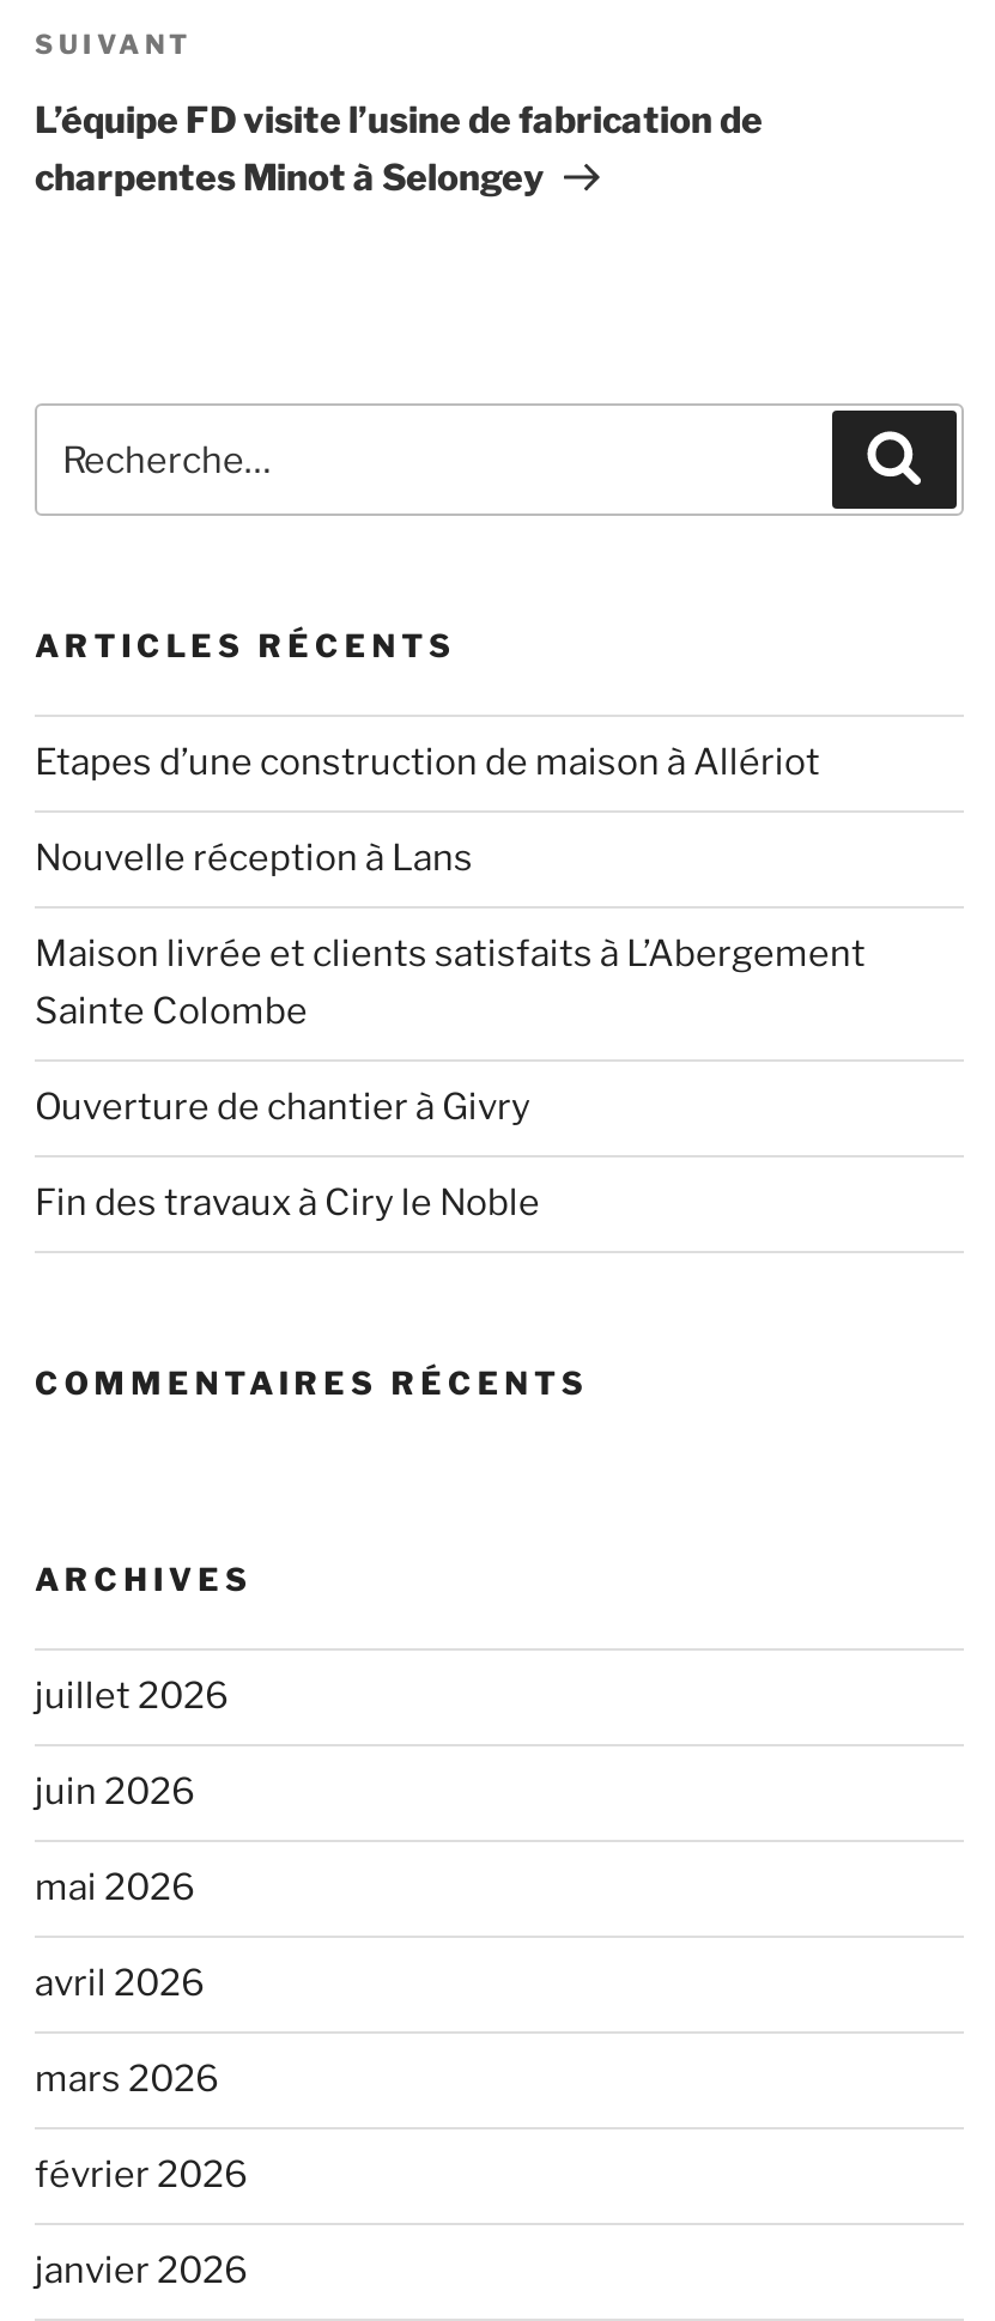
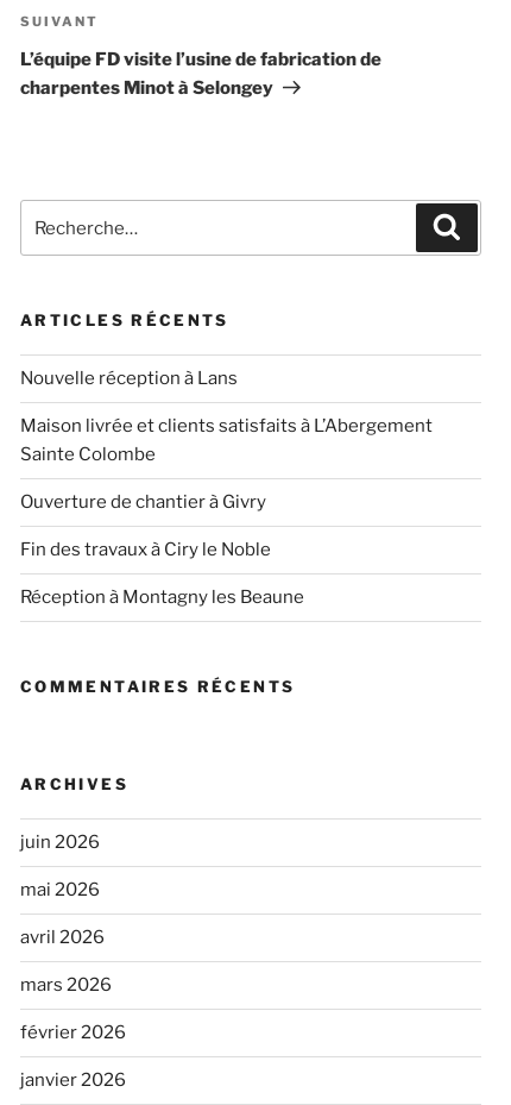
[35,741,820,785] Etapes d’une construction de maison à Allériot -> none
none -> [20,587,304,608] Réception à Montagny les Beaune
[35,1675,229,1718] juillet 2026 -> none

